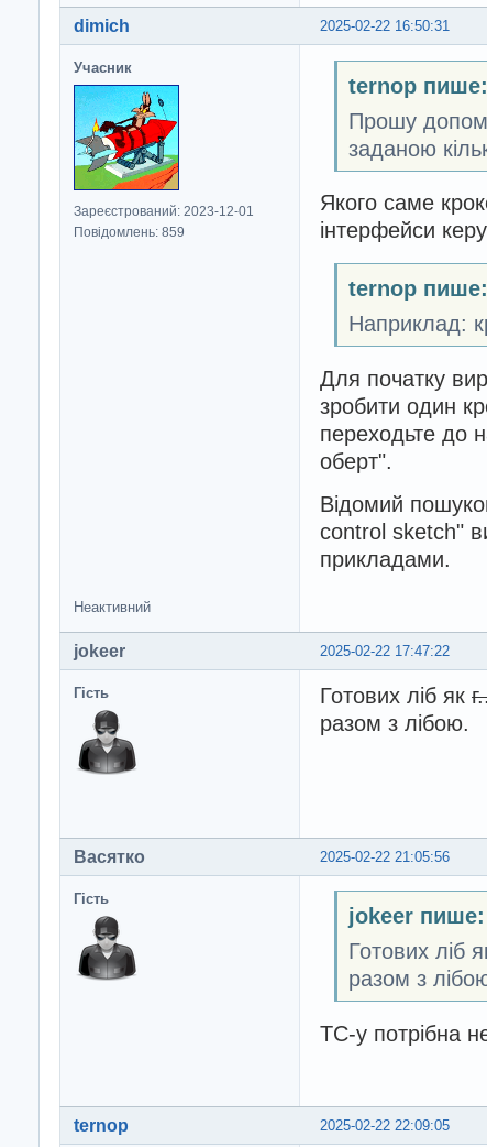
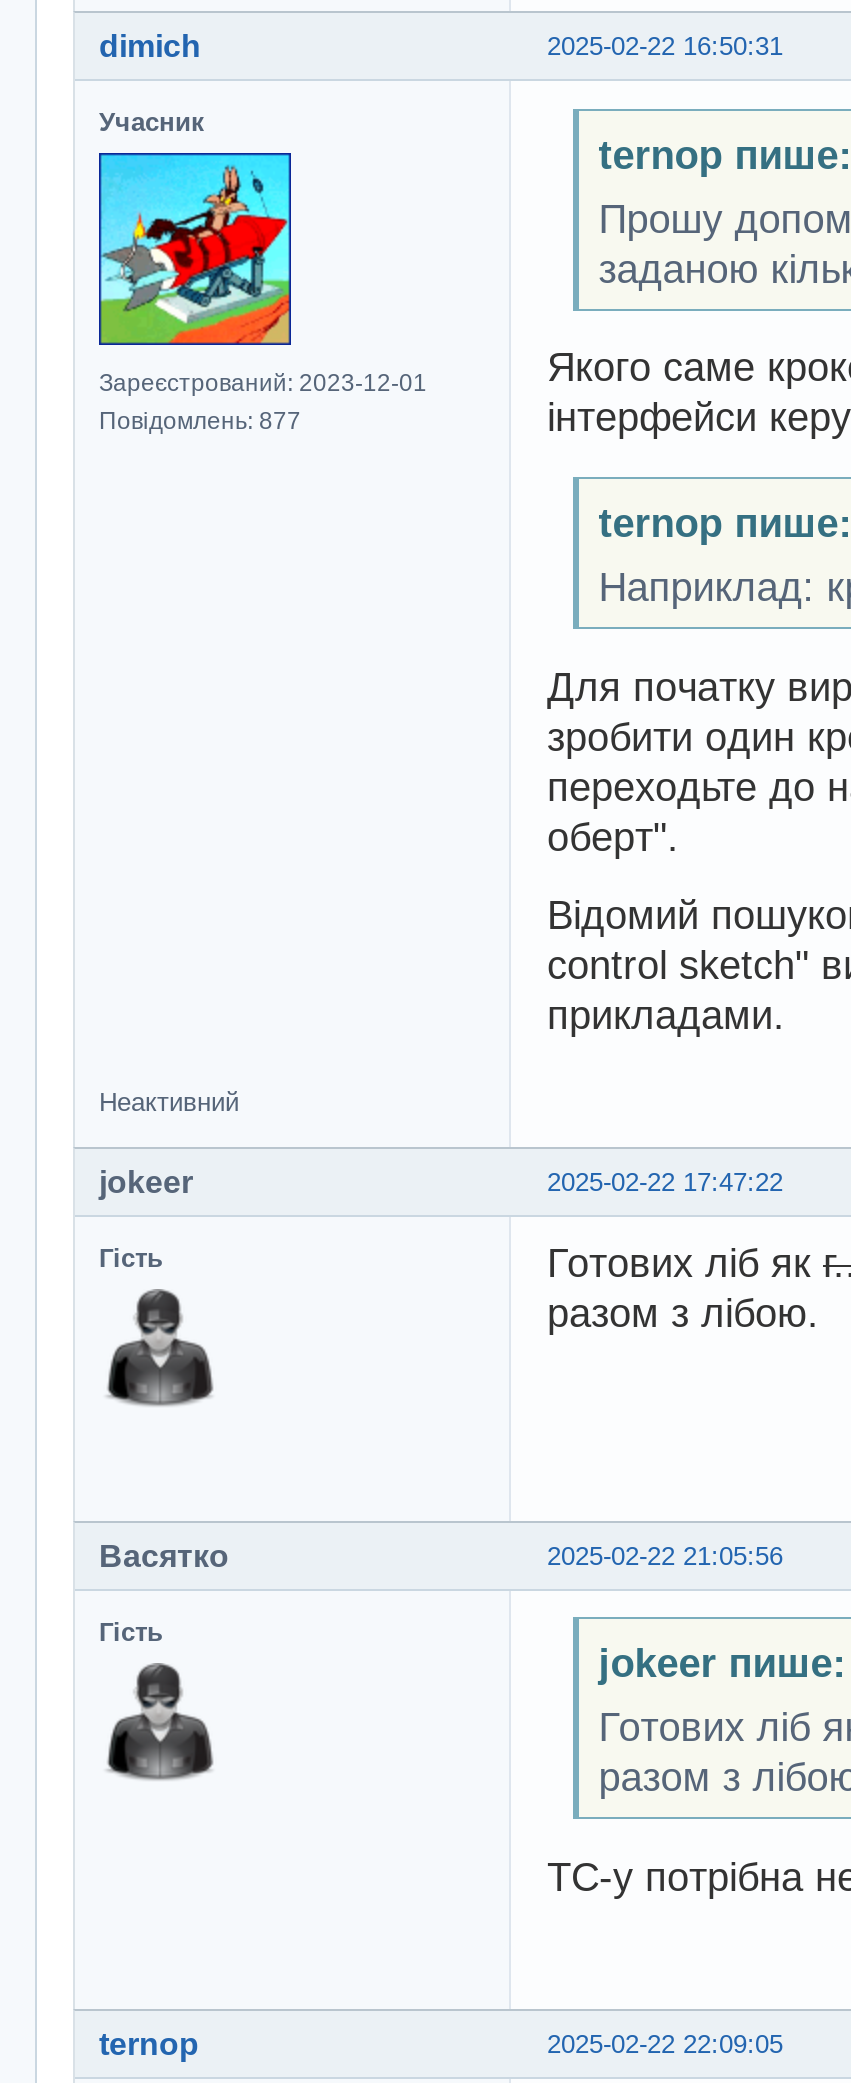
[74,225,185,240] Повідомлень: 859 -> [99,407,301,435] Повідомлень: 877

